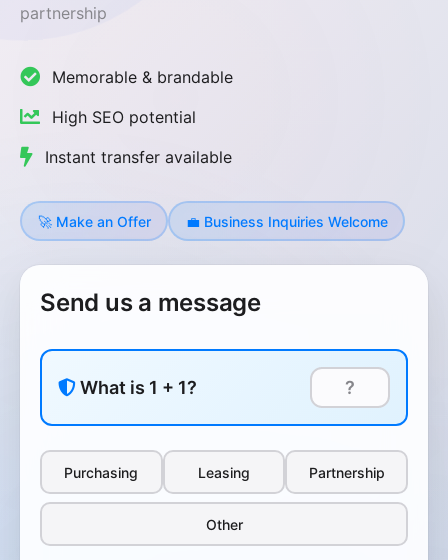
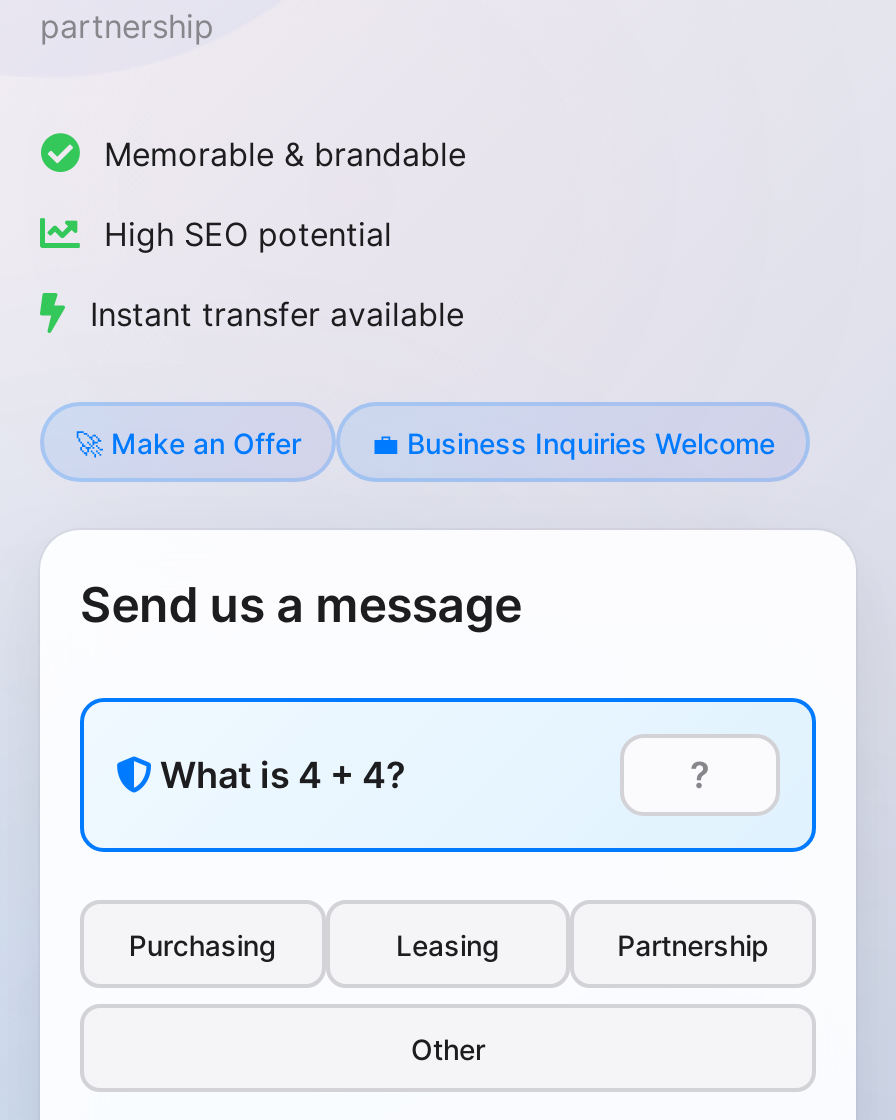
[76,377,197,398] What is 1 + 1? -> [152,754,406,796] What is 4 + 4?

